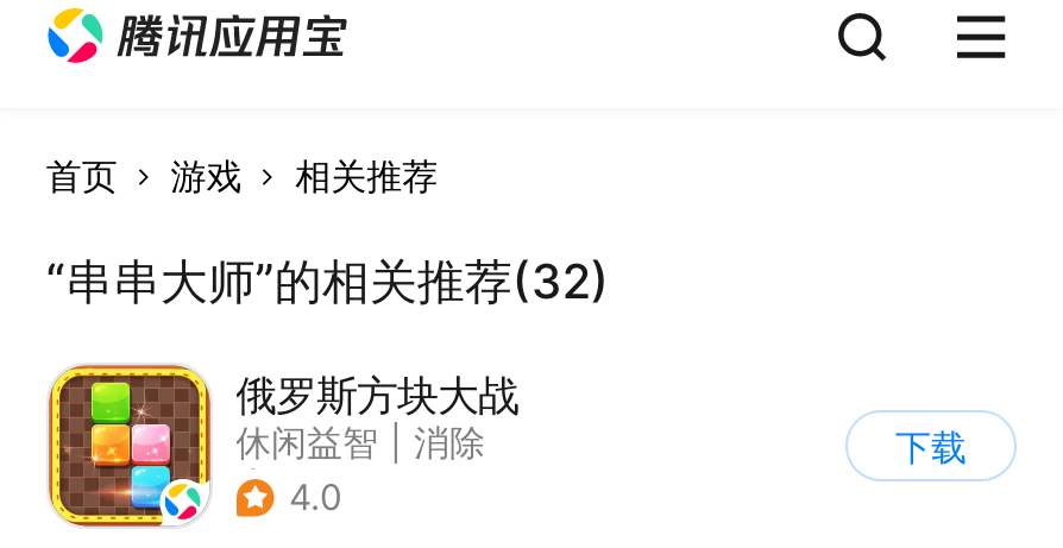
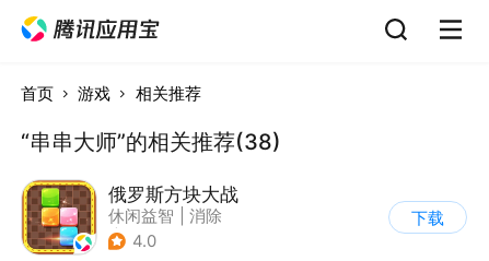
[46,252,610,309] “串串大师”的相关推荐(32) -> [21,128,281,155] “串串大师”的相关推荐(38)

